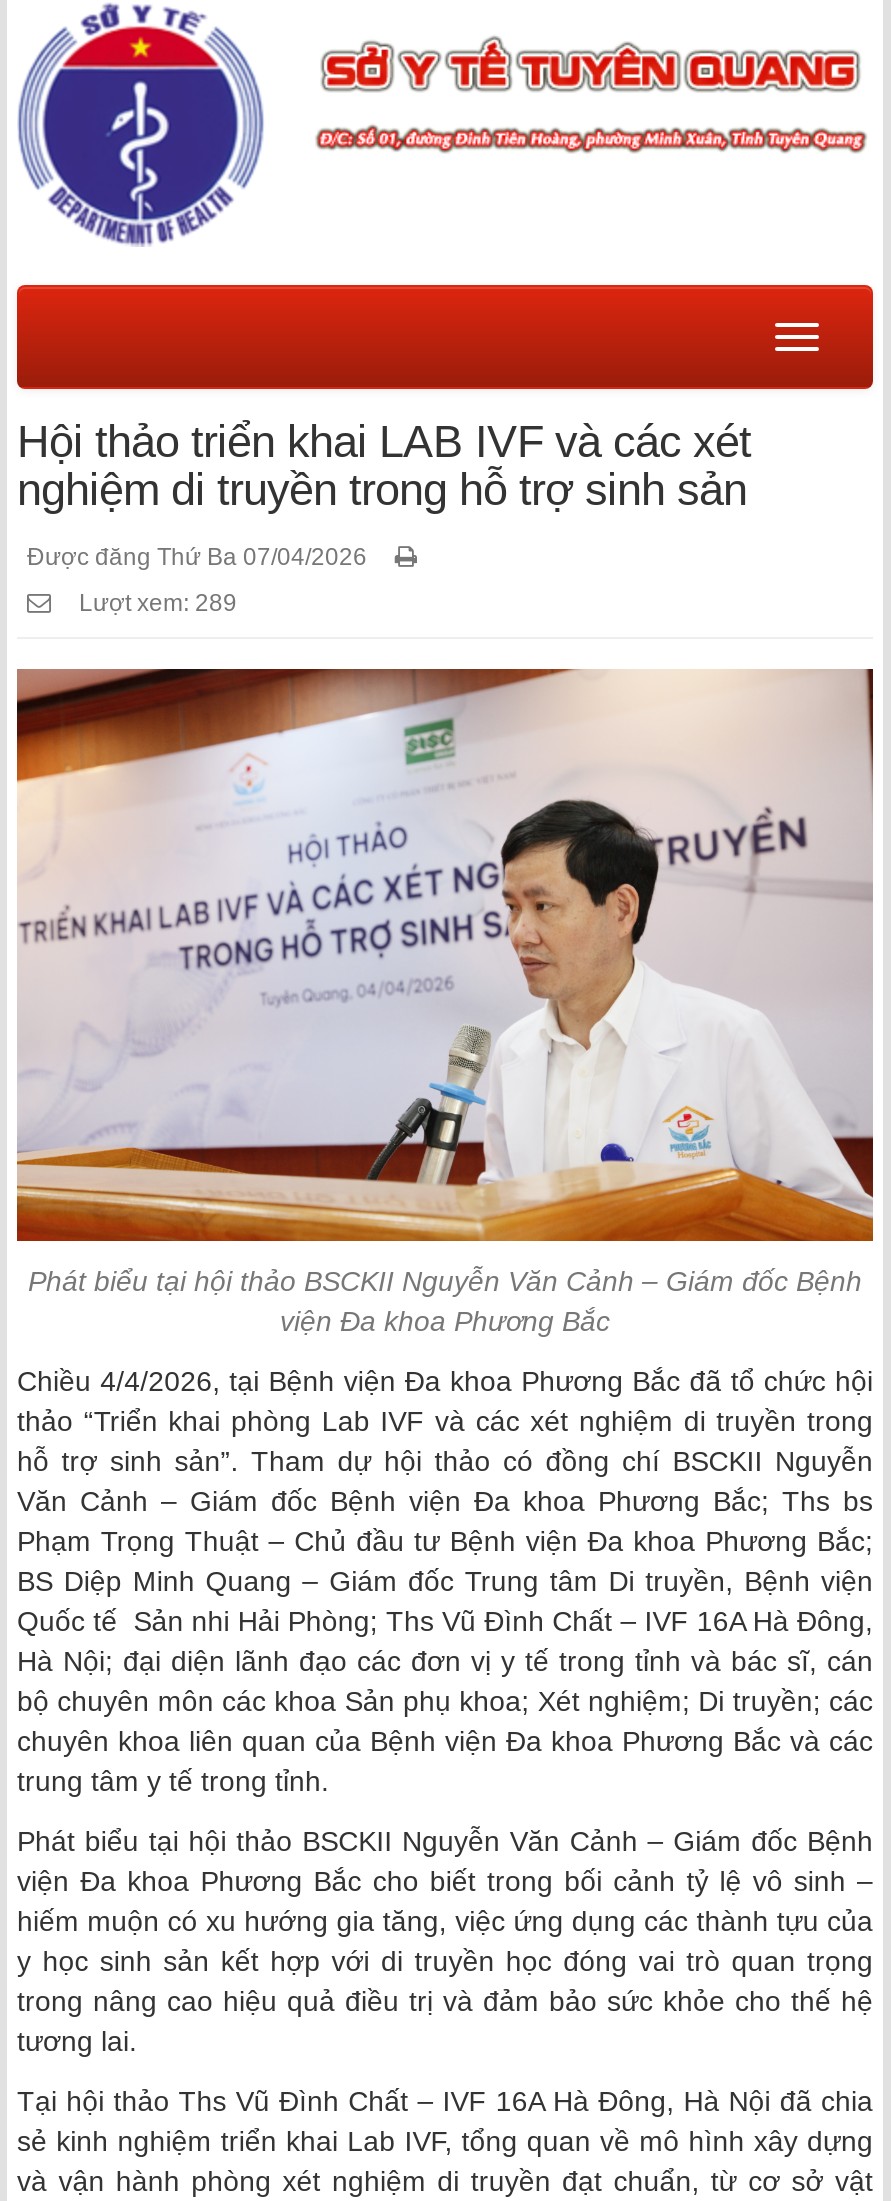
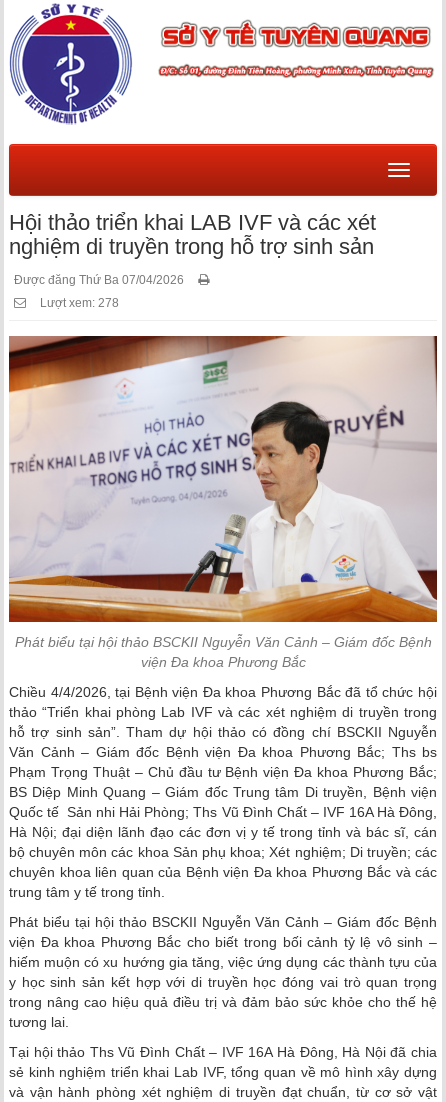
[79,590,237,618] Lượt xem: 289 -> [40,296,119,310] Lượt xem: 278

